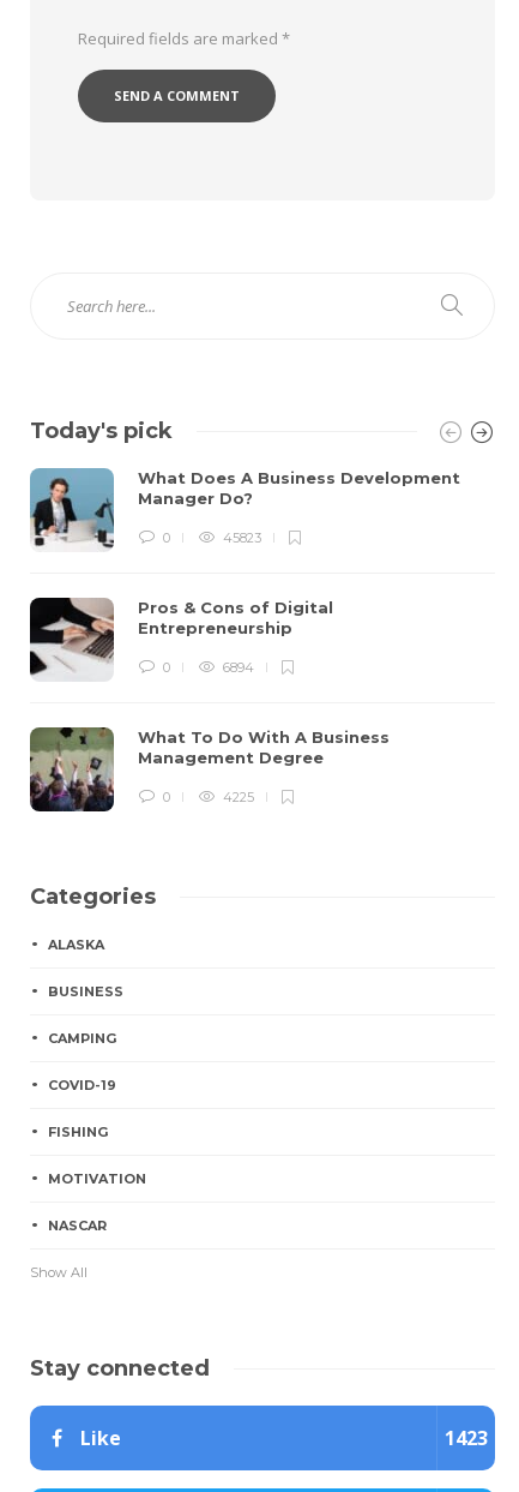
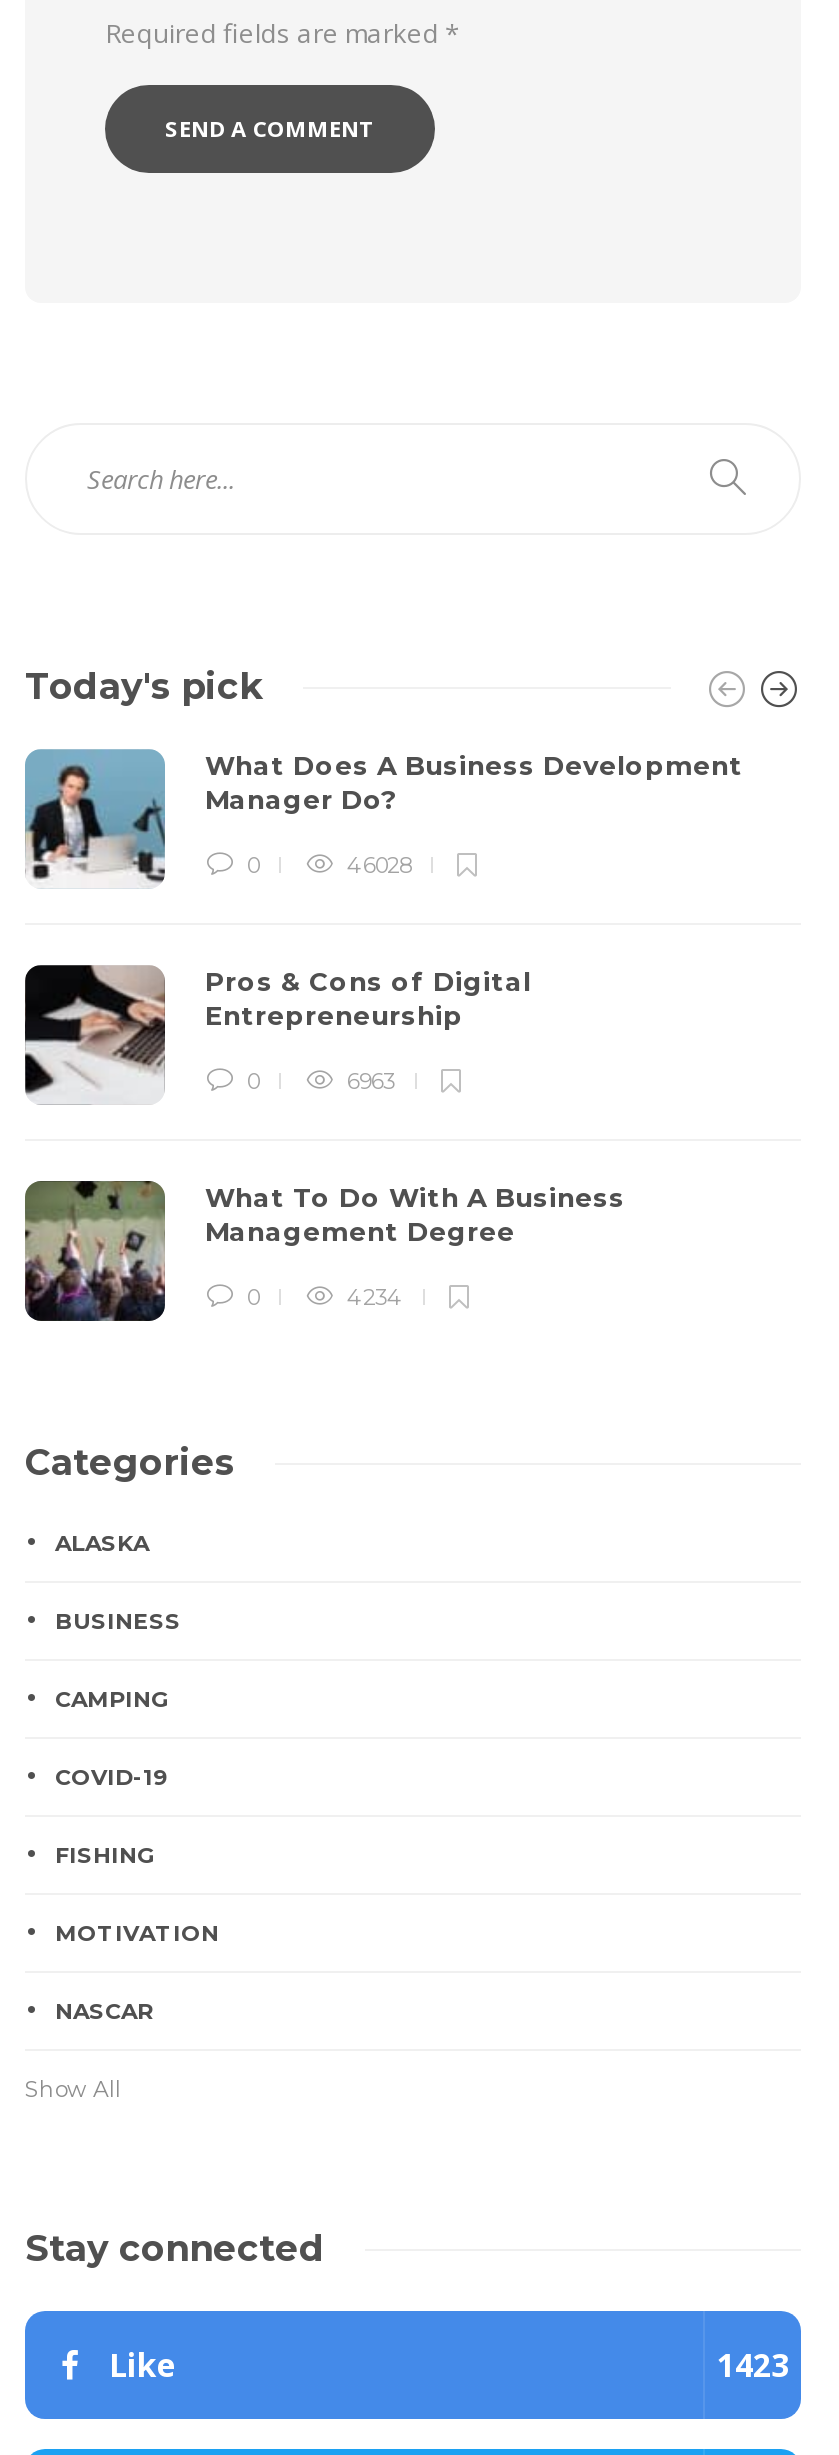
[219,530,261,546] 45823 -> [341,851,411,879] 46028
[219,659,254,676] 6894 -> [341,1067,395,1095] 6963
[219,789,254,806] 4225 -> [341,1283,403,1311] 4234

